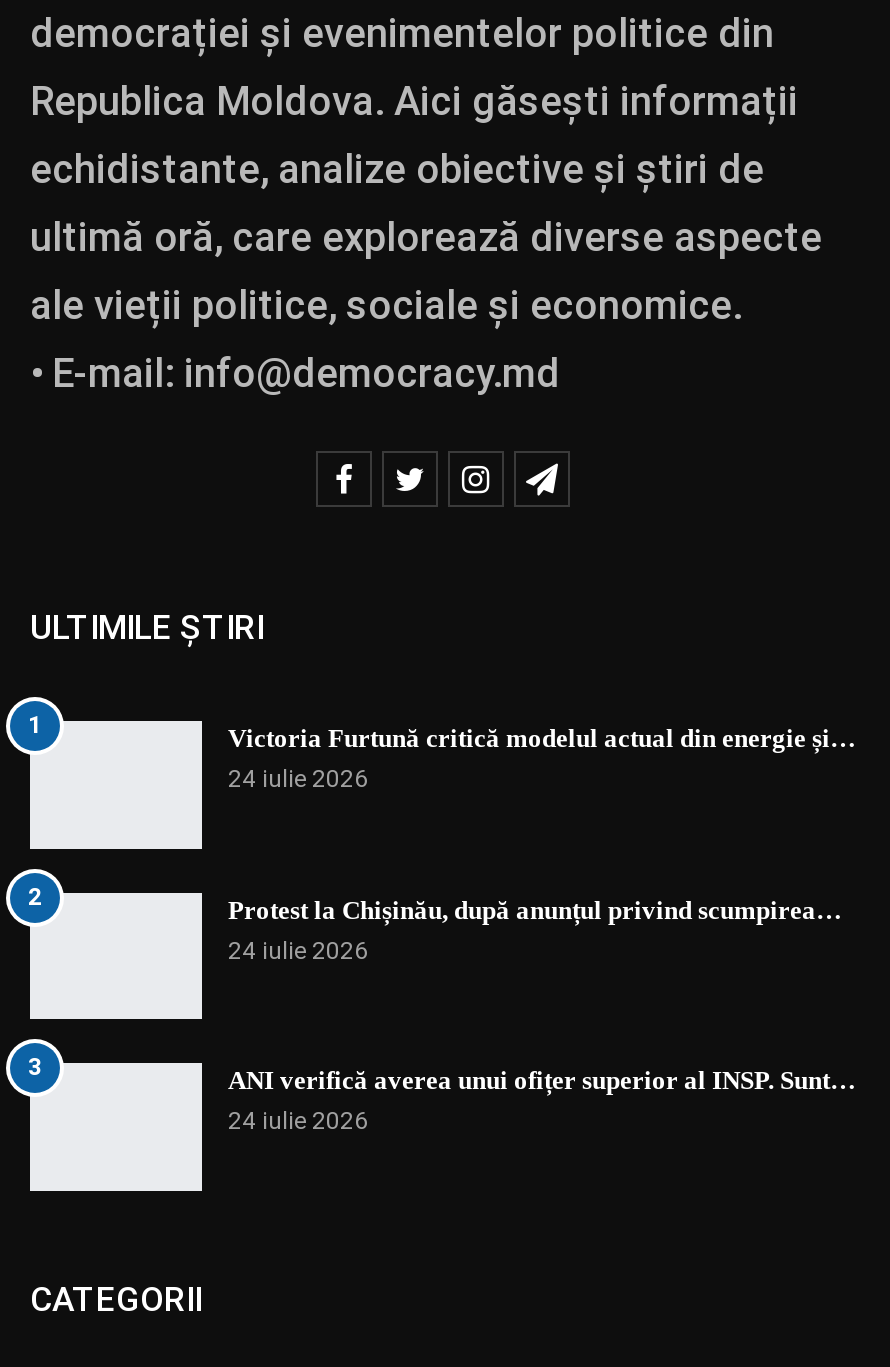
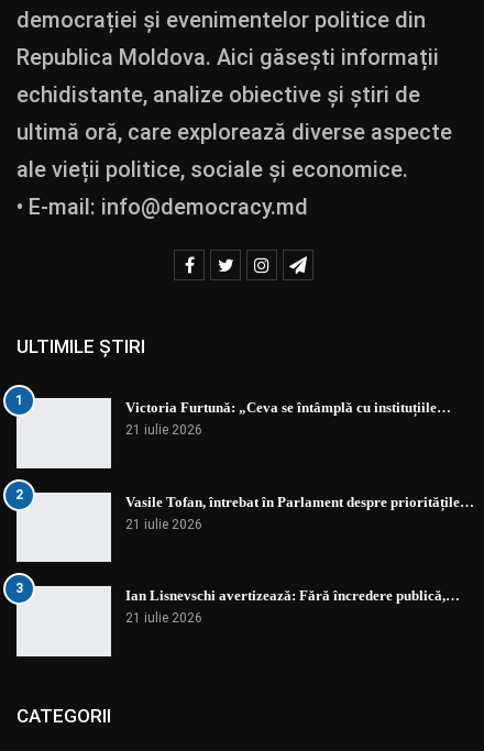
[228,723,856,793] Victoria Furtună critică modelul actual din energie și… | 24 iulie 2026 -> [125,399,451,438] Victoria Furtună: „Ceva se întâmplă cu instituțiile… | 21 iulie 2026
[228,894,842,964] Protest la Chișinău, după anunțul privind scumpirea… | 24 iulie 2026 -> [125,493,474,532] Vasile Tofan, întrebat în Parlament despre prioritățile… | 21 iulie 2026
[228,1065,856,1135] ANI verifică averea unui ofițer superior al INSP. Sunt… | 24 iulie 2026 -> [125,587,460,626] Ian Lisnevschi avertizează: Fără încredere publică,… | 21 iulie 2026

